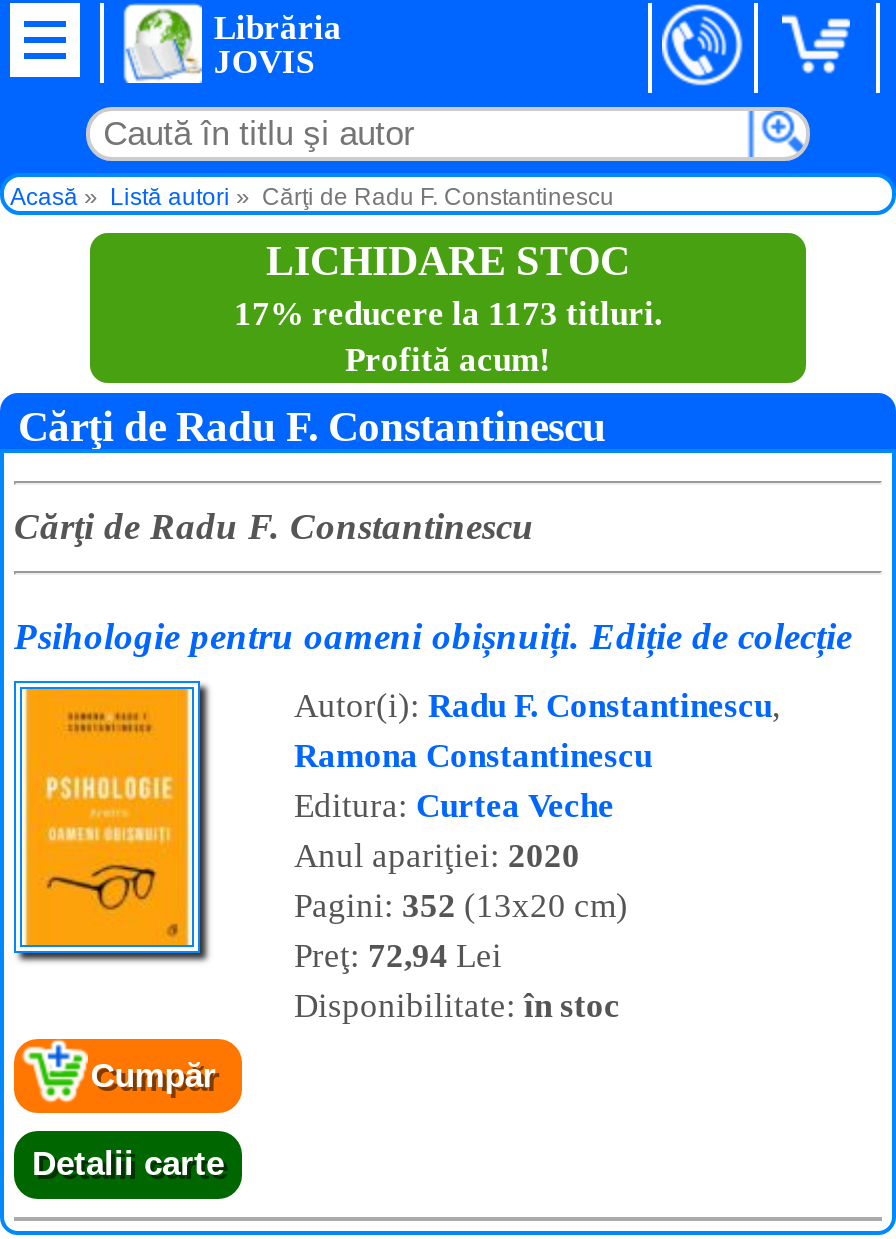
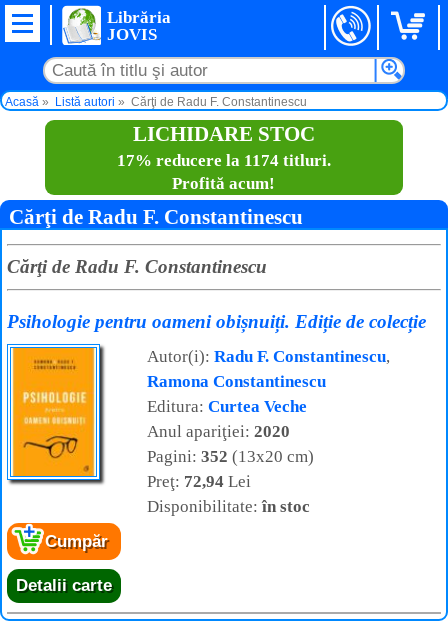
[234,295,662,333] 17% reducere la 1173 titluri. -> [117,151,331,170] 17% reducere la 1174 titluri.

